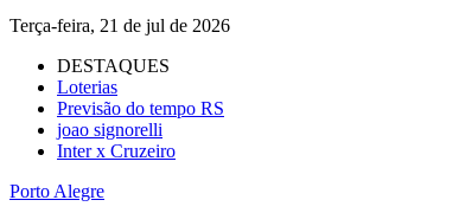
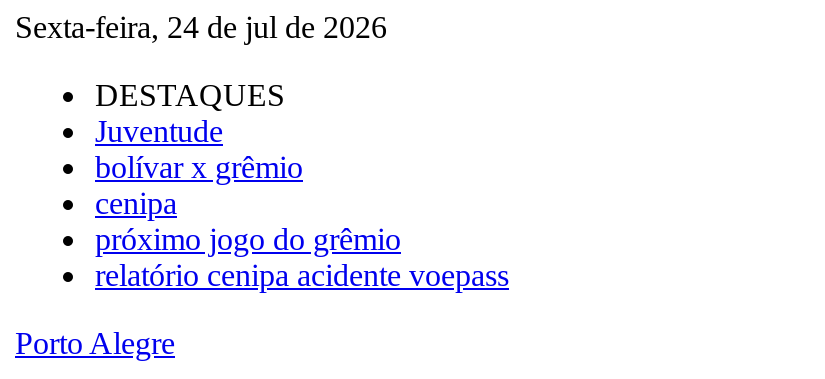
[9,15,230,35] Terça-feira, 21 de jul de 2026 -> [15,10,387,44] Sexta-feira, 24 de jul de 2026
[57,77,224,161] Loterias | Previsão do tempo RS | joao signorelli | Inter x Cruzeiro -> [95,114,509,292] Juventude | bolívar x grêmio | cenipa | próximo jogo do grêmio | relatório cenipa acidente voepass

